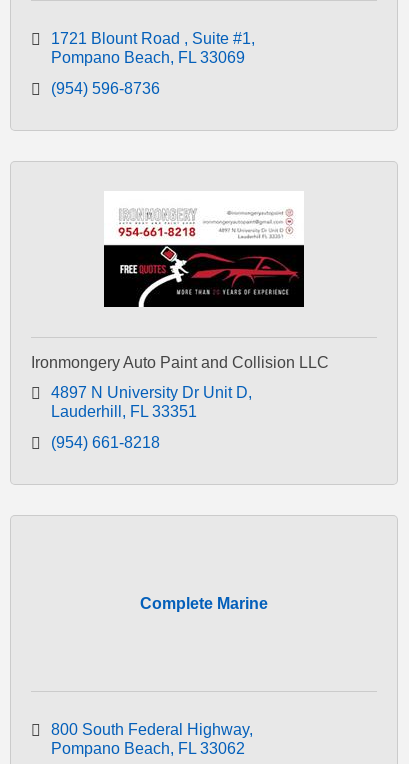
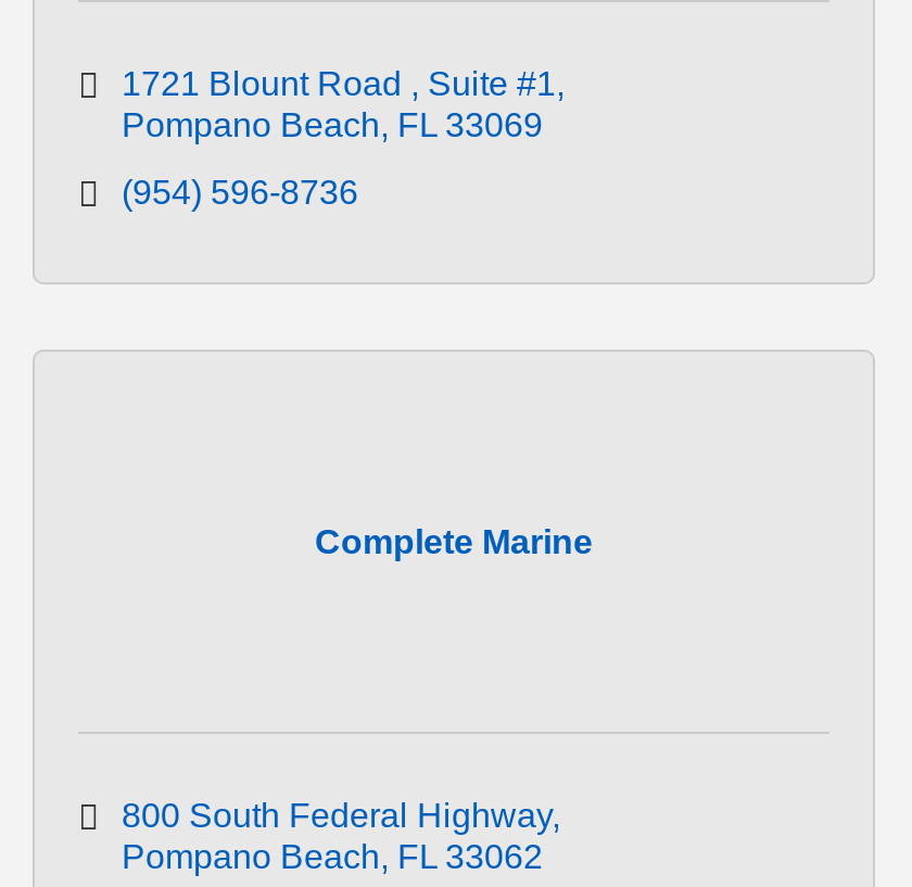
[103,212,305,308] [image] -> none
[31,353,329,450] Ironmongery Auto Paint and Collision LLC | 4897 N University Dr Unit D | Lauderhill FL 33351 | (954) 661-8218 -> none

